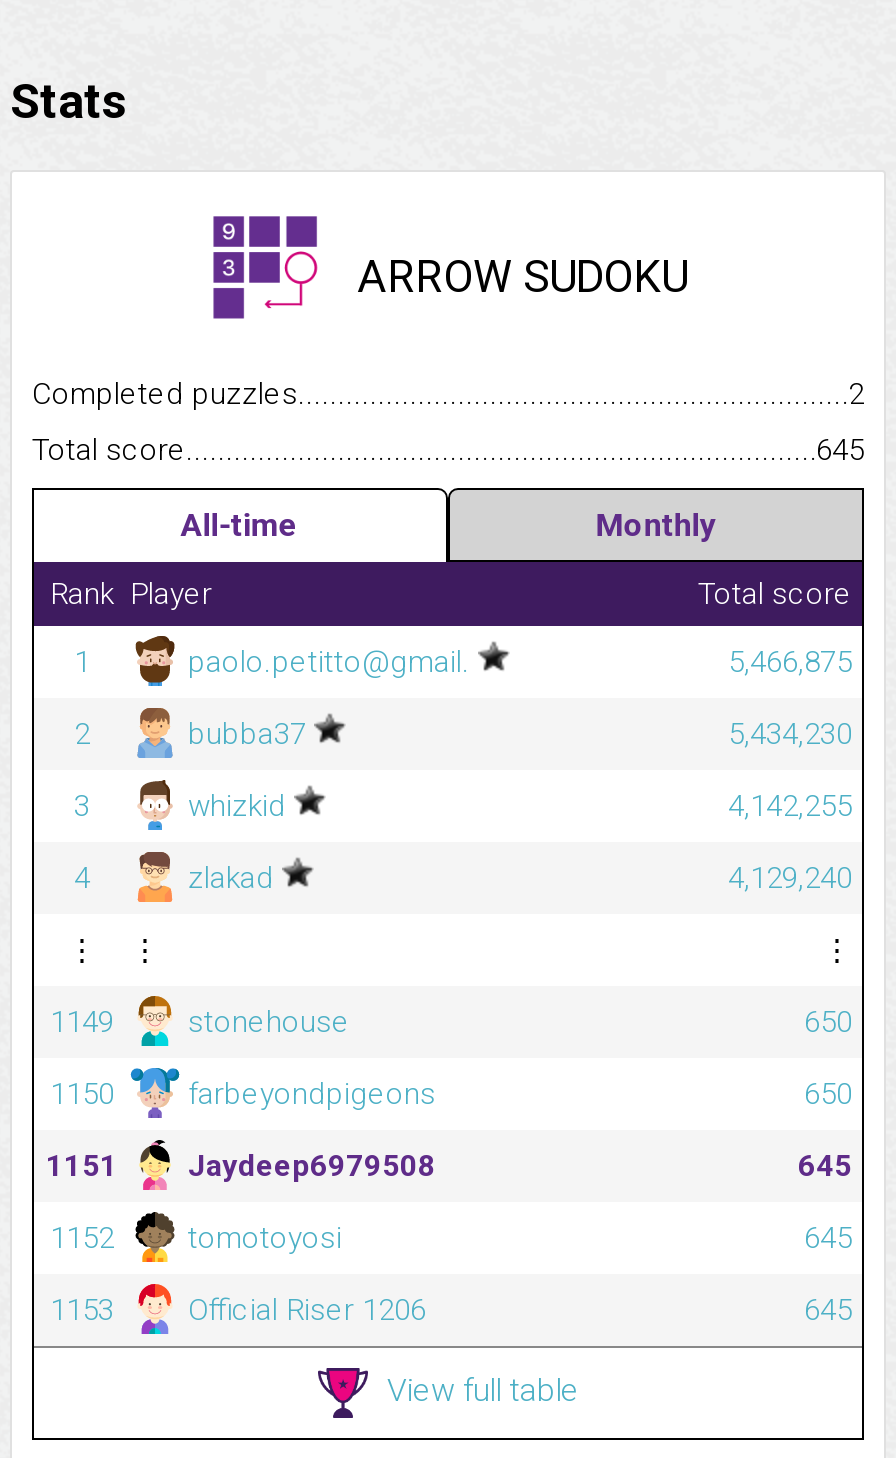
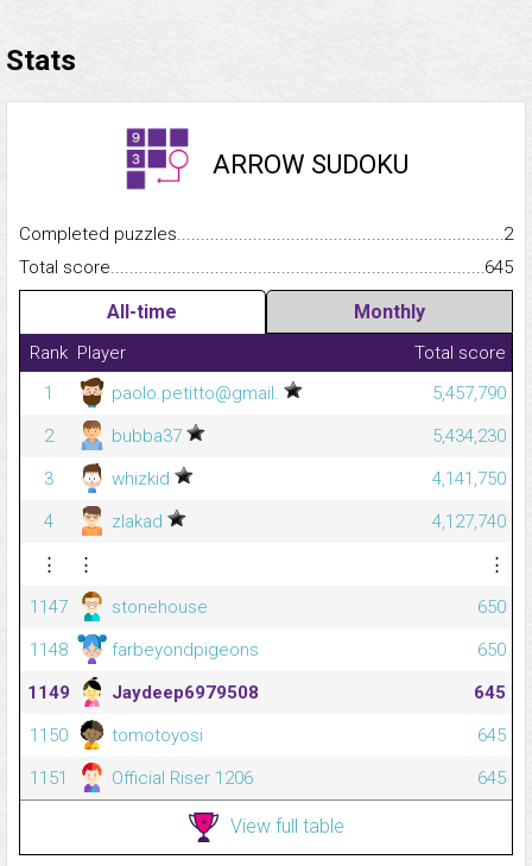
[728,644,852,680] 5,466,875 -> [432,383,506,404] 5,457,790
[728,788,852,824] 4,142,255 -> [432,468,506,490] 4,141,750
[728,860,852,896] 4,129,240 -> [432,511,506,532] 4,127,740
[50,1004,350,1040] 1149 stonehouse -> [30,596,208,618] 1147 stonehouse
[50,1076,436,1112] 1150 farbeyondpigeons -> [30,639,259,661] 1148 farbeyondpigeons
[46,1148,436,1184] 1151 Jaydeep6979508 -> [27,682,259,703] 1149 Jaydeep6979508
[50,1220,342,1256] 1152 tomotoyosi -> [30,725,203,746] 1150 tomotoyosi
[50,1292,426,1328] 1153 Official Riser 1206 -> [30,768,253,789] 1151 Official Riser 1206

